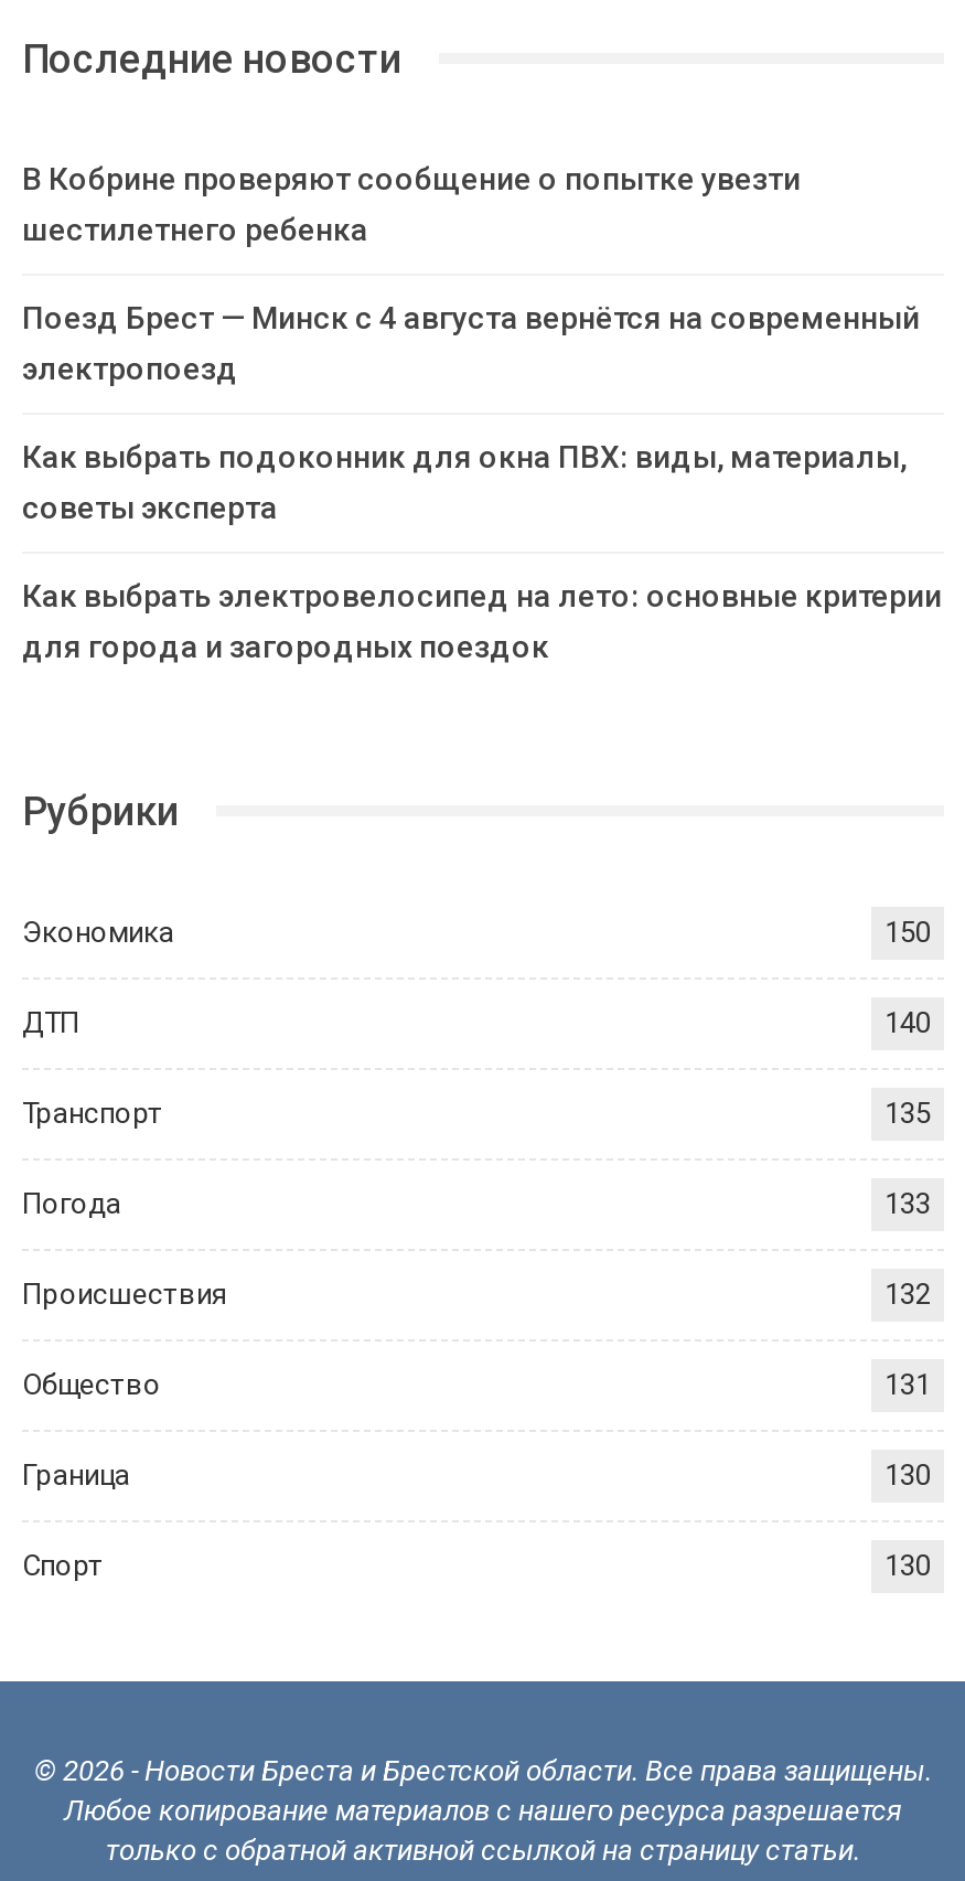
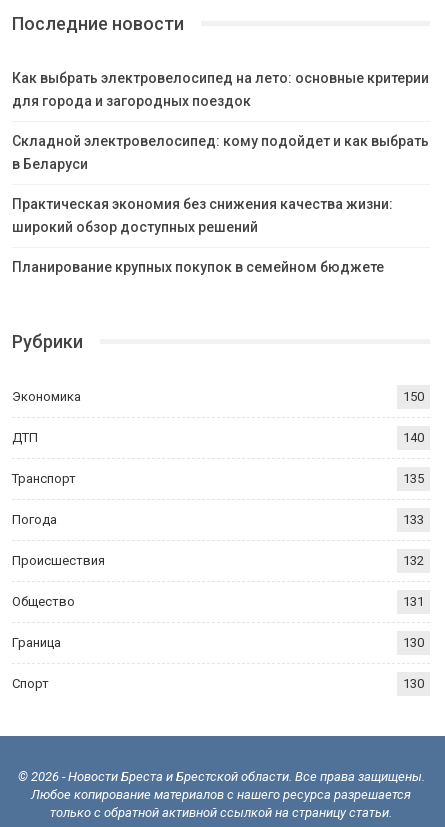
[22,160,920,524] В Кобрине проверяют сообщение о попытке увезти | шестилетнего ребенка | Поезд Брест — Минск с 4 августа вернётся на современный | электропоезд | Как выбрать подоконник для окна ПВХ: виды, материалы, | советы эксперта -> none
moved [22,577,942,663] -> [12,70,429,109]: Как выбрать электровелосипед на лето: основные критерии | для города и загородных поездок
none -> [12,133,429,275] Складной электровелосипед: кому подойдет и как выбрать | в Беларуси | Практическая экономия без снижения качества жизни: | широкий обзор доступных решений | Планирование крупных покупок в семейном бюджете

